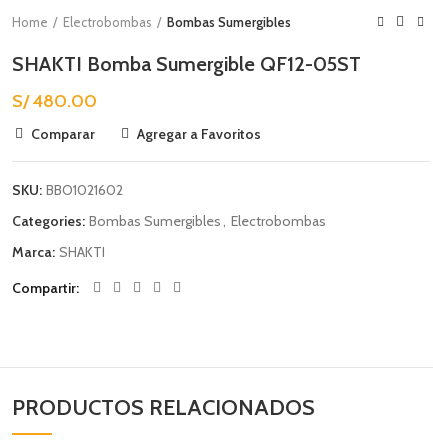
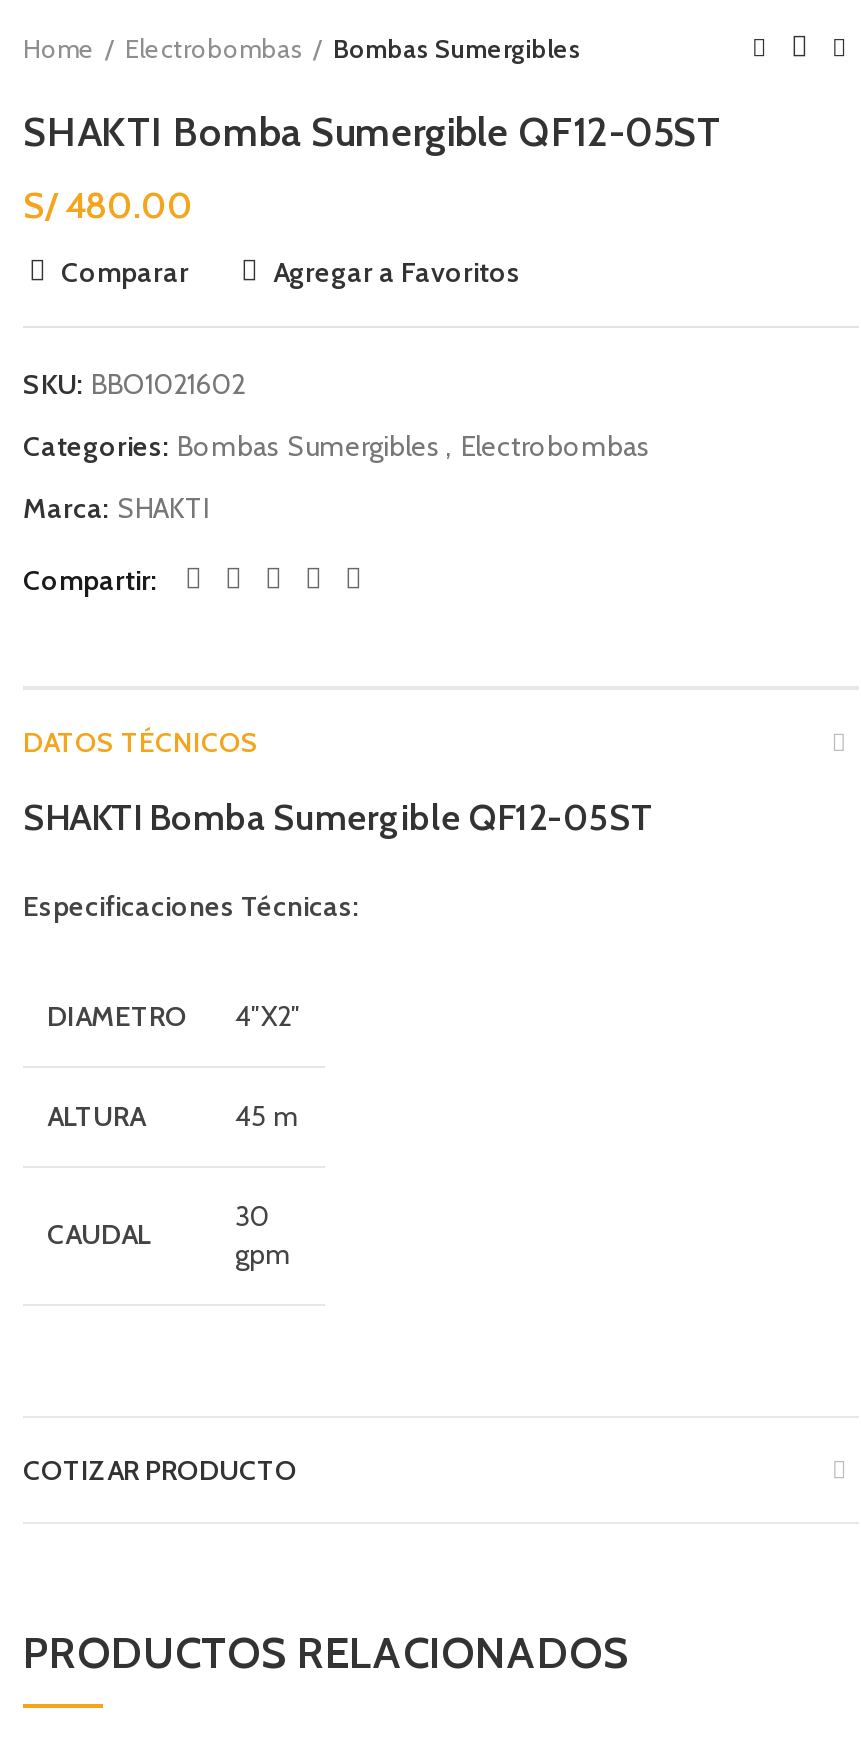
none -> [23,724,653,1272] DATOS TÉCNICOS | SHAKTI Bomba Sumergible QF12-05ST | Especificaciones Técnicas: | DIAMETRO | 4″X2″ | ALTURA | 45 m | CAUDAL | 30 | gpm
none -> [23,1452,297,1488] COTIZAR PRODUCTO

